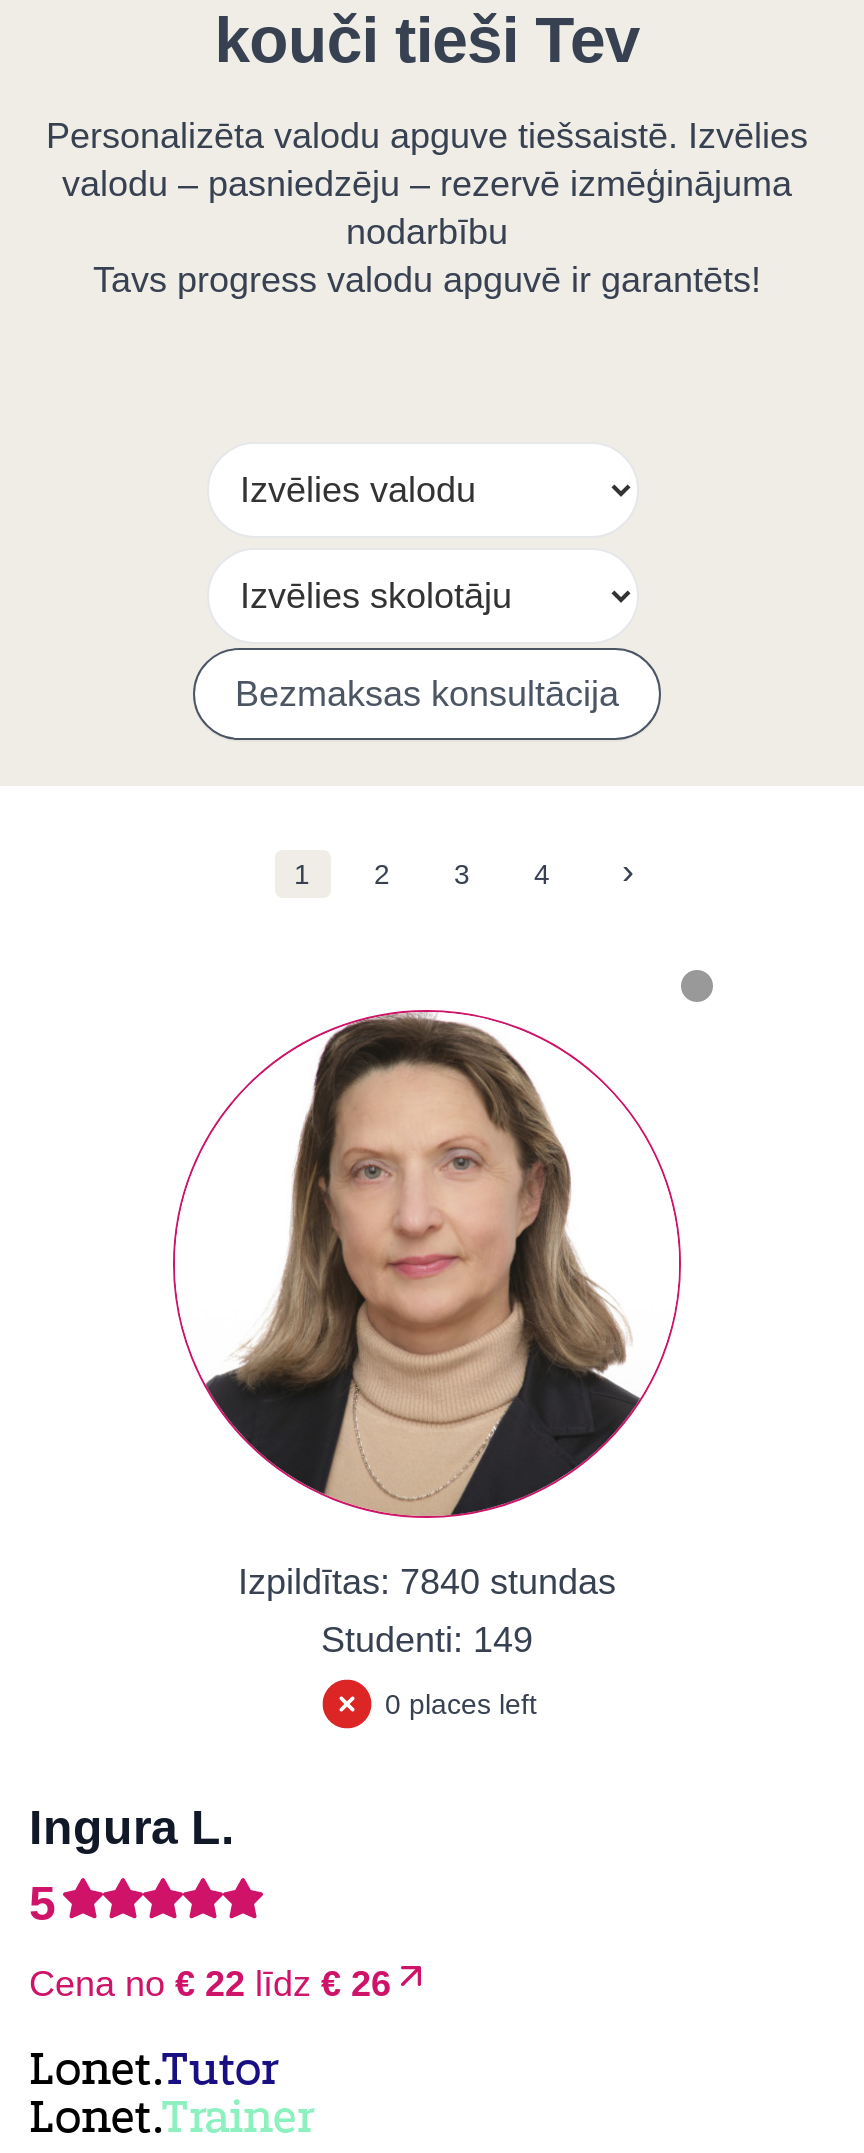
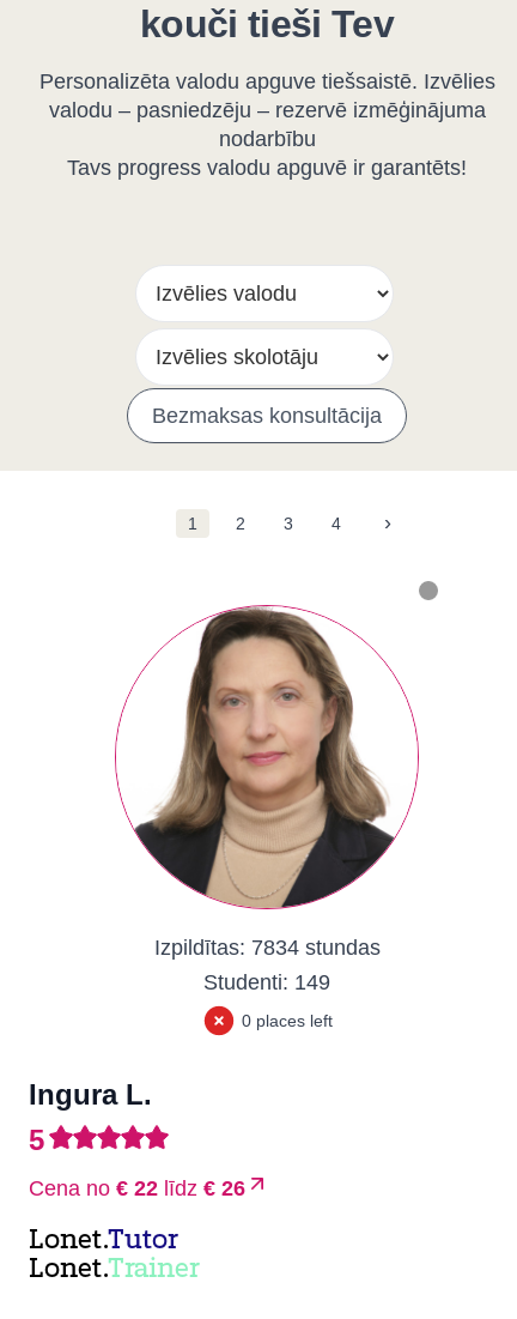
[238,1562,616,1602] Izpildītas: 7840 stundas -> [154,936,380,960] Izpildītas: 7834 stundas

